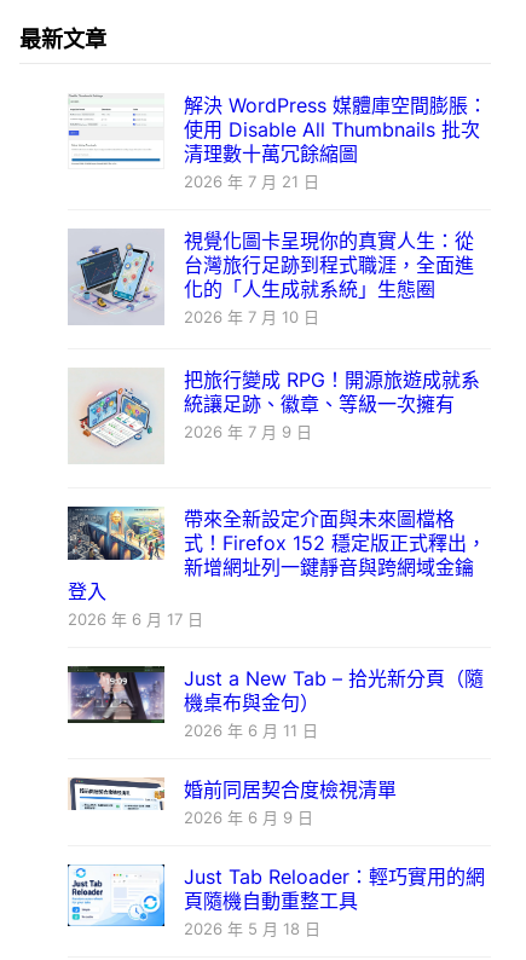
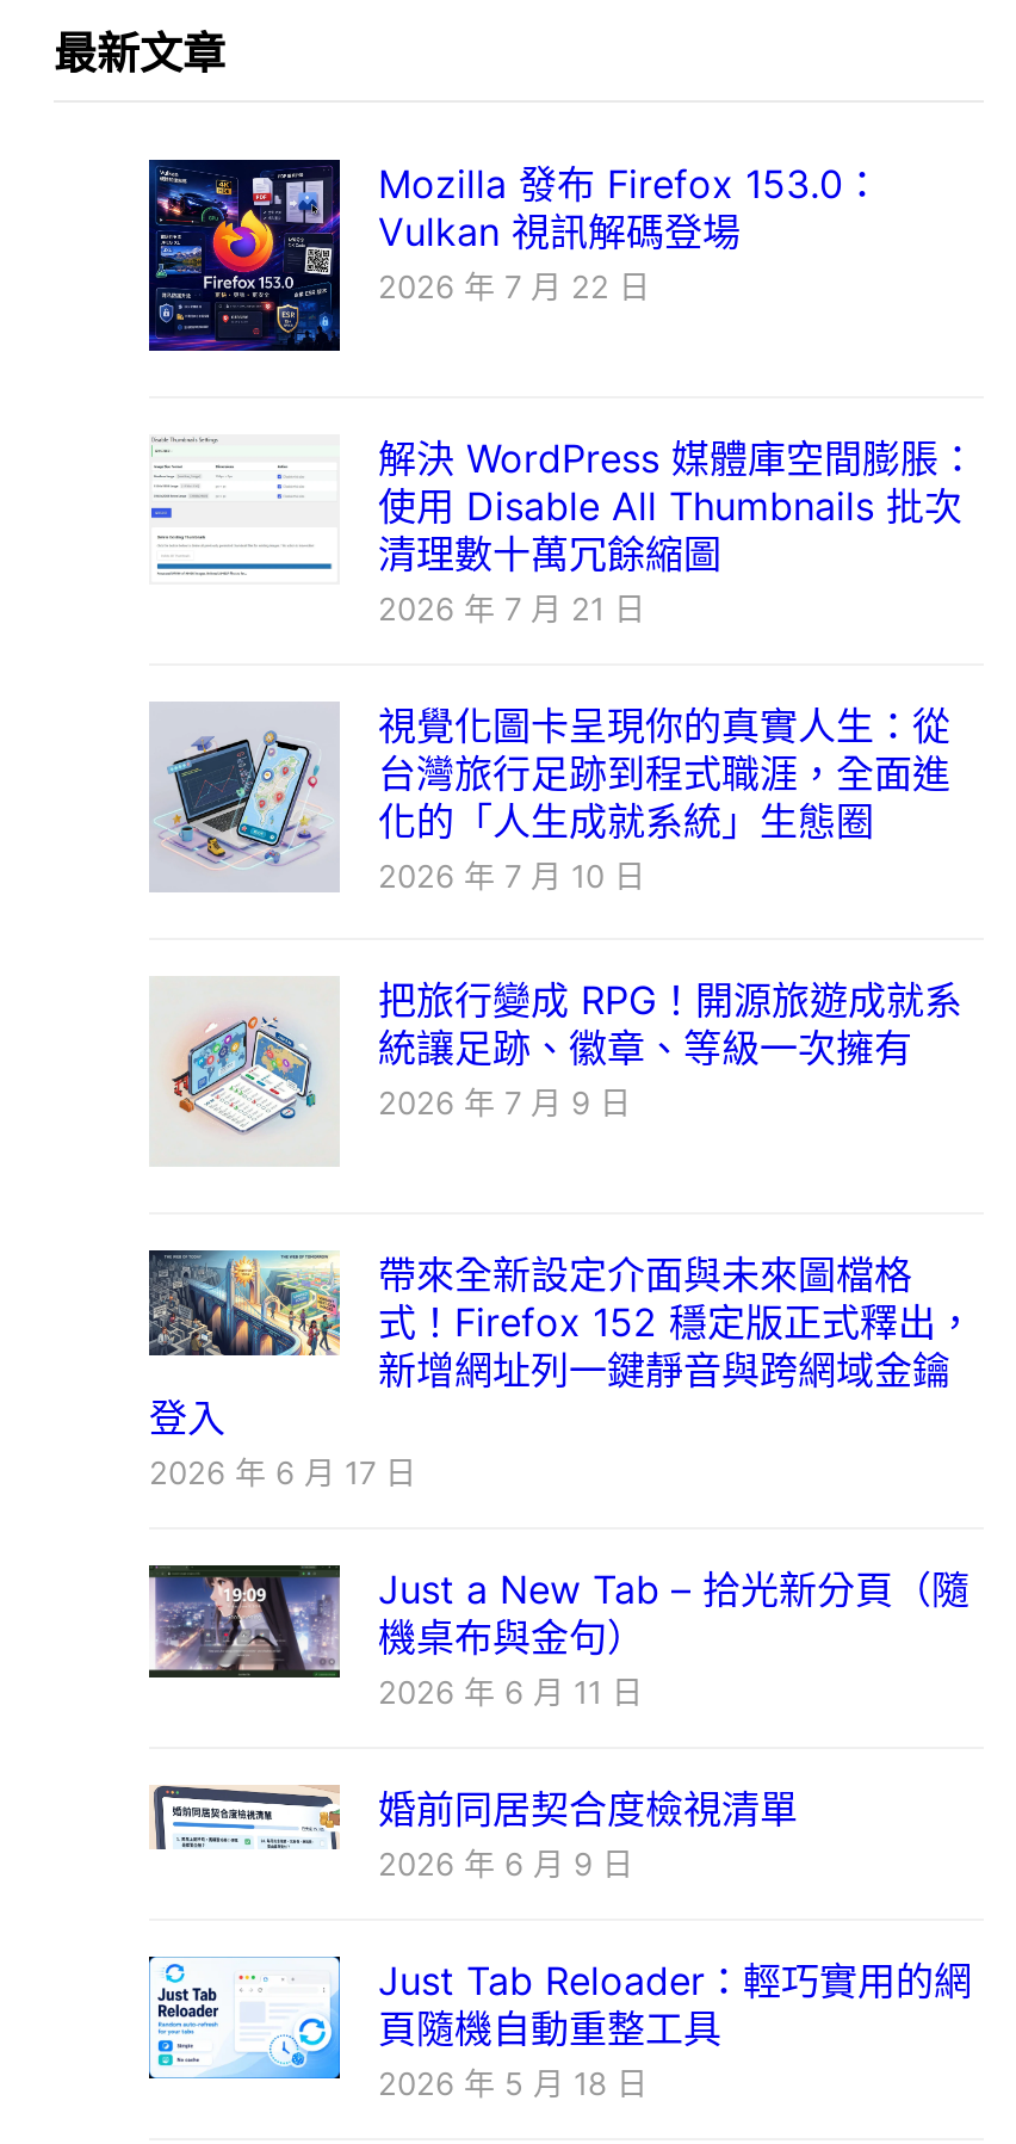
none -> [147,157,881,353] [image] | Mozilla 發布 Firefox 153.0： | Vulkan 視訊解碼登場 | 2026 年 7 月 22 日

